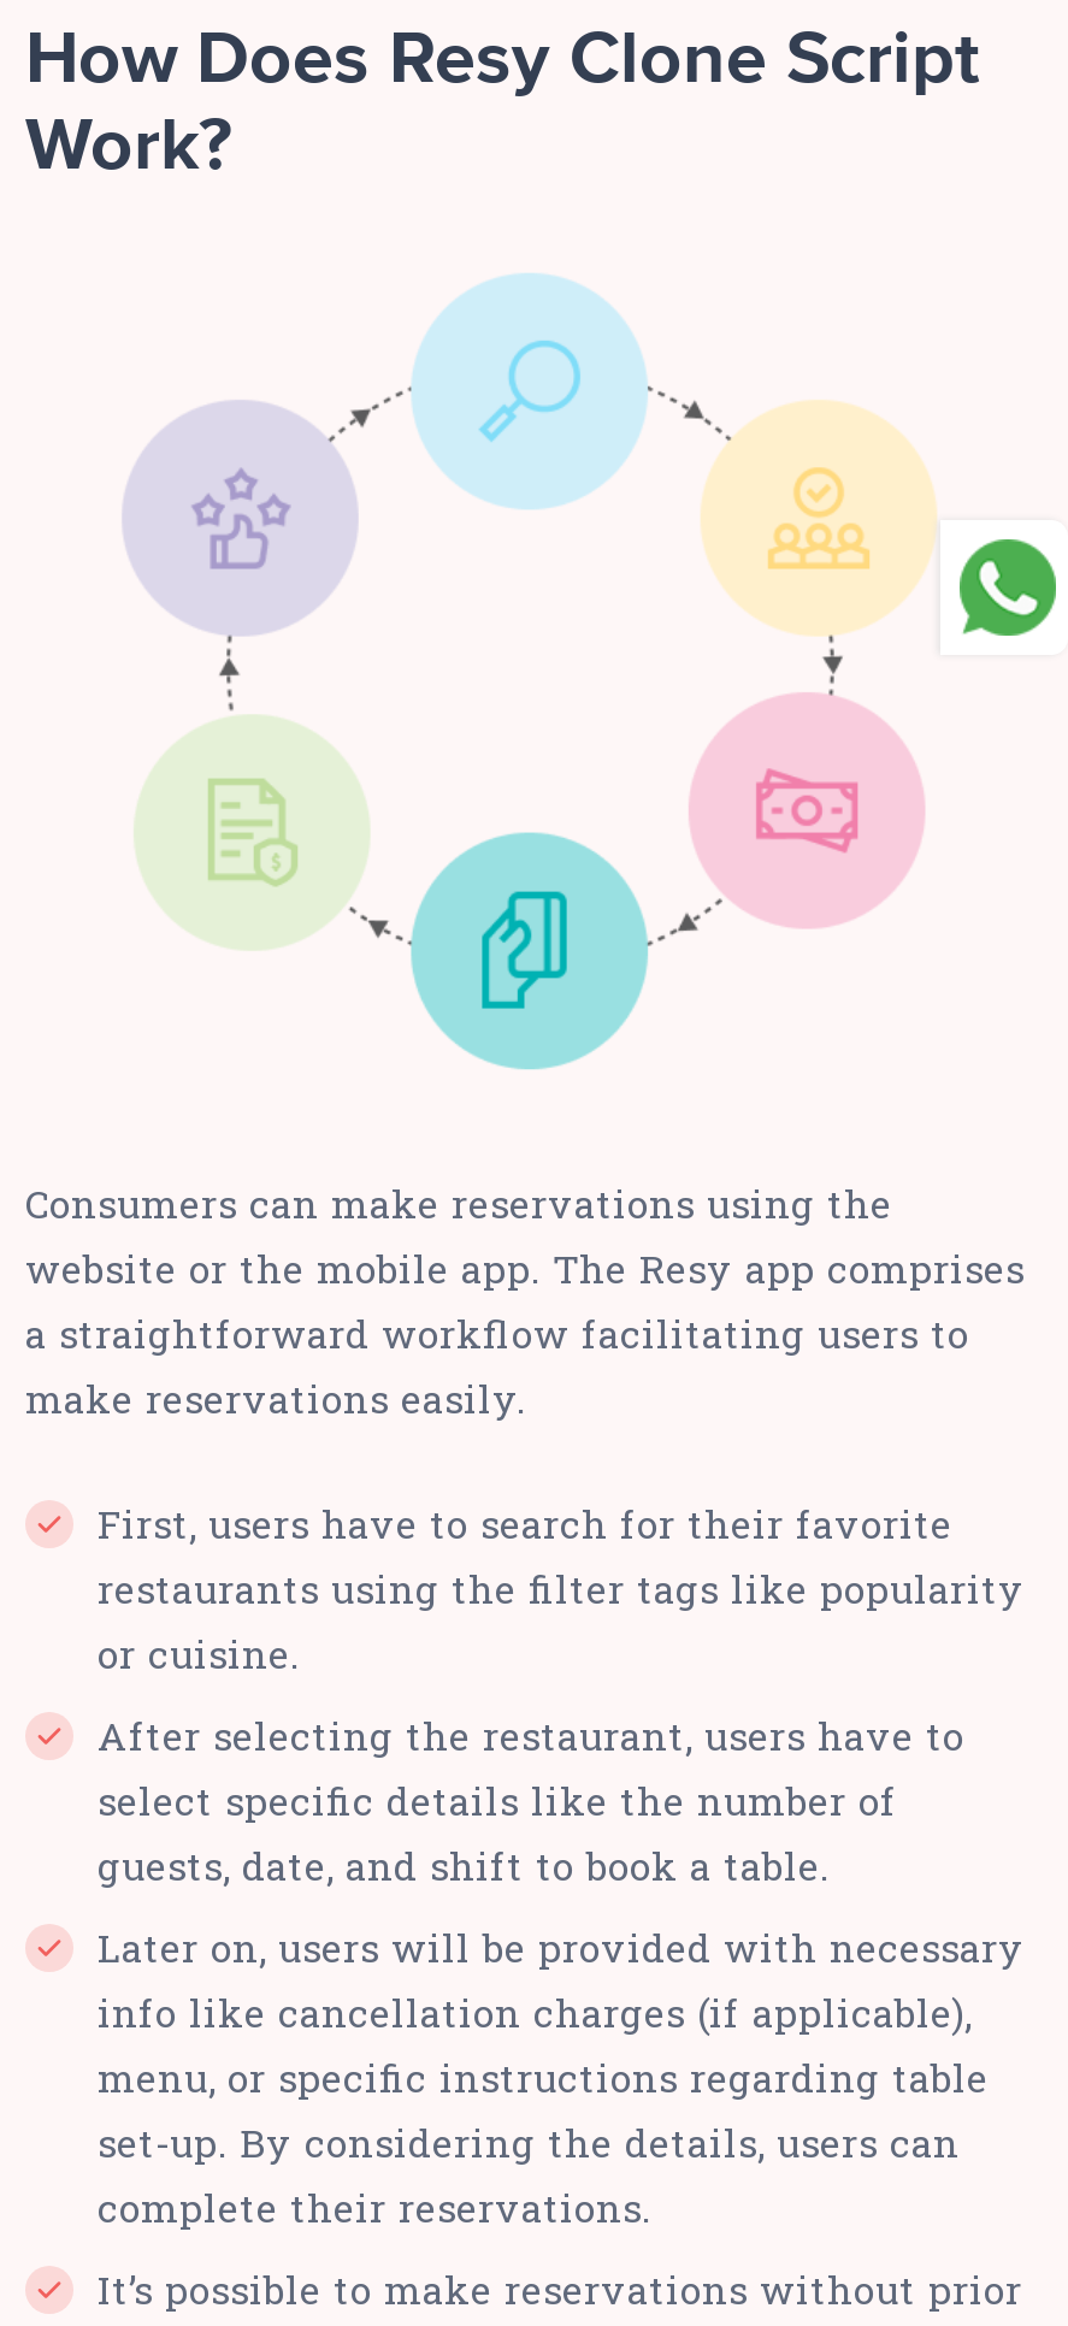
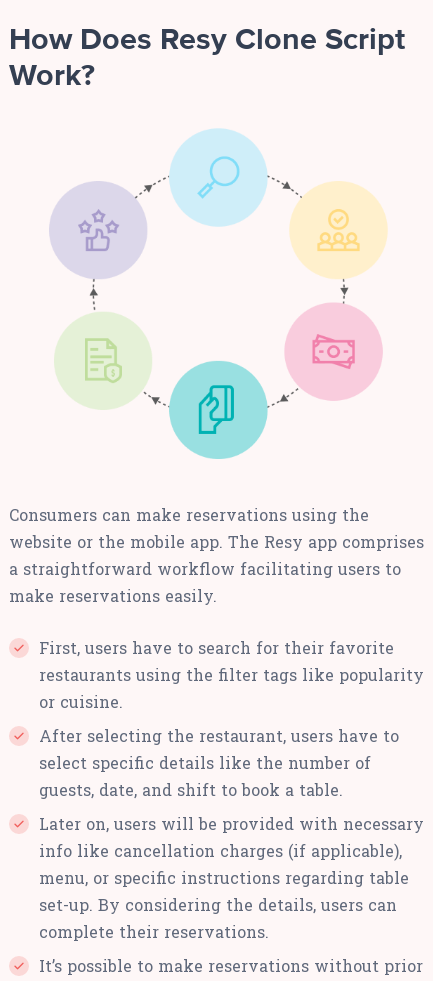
[957,537,1058,638] [image] -> none

